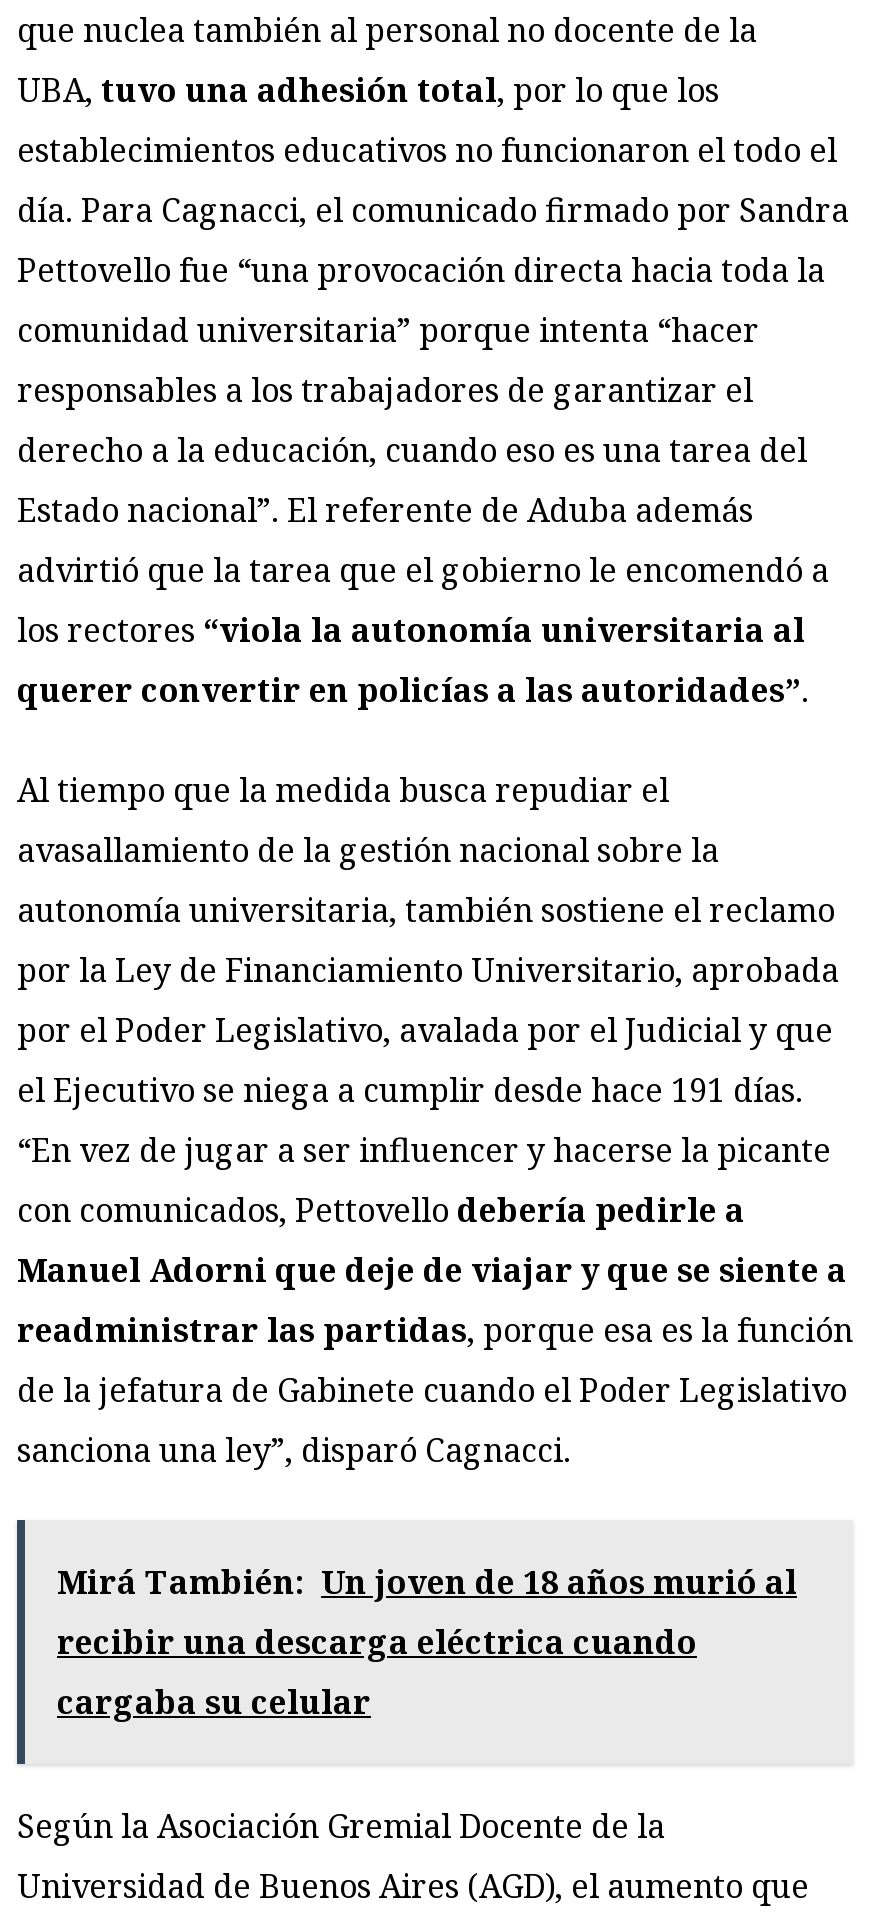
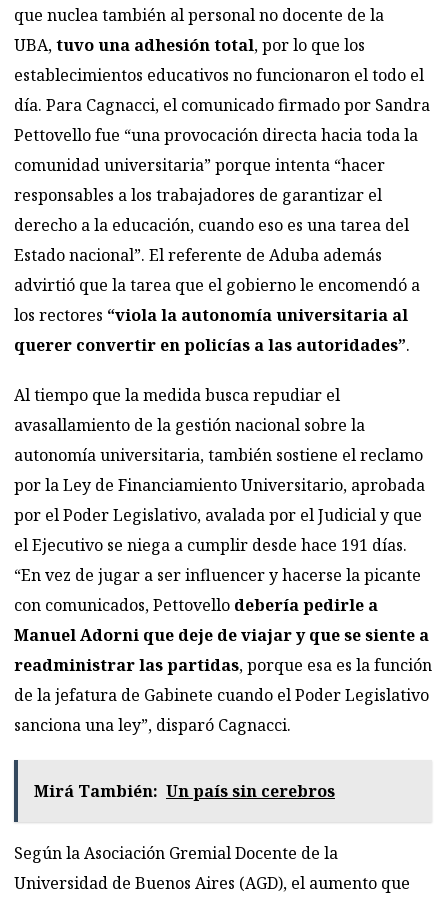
[57,1560,797,1724] Mirá También: Un joven de 18 años murió al | recibir una descarga eléctrica cuando | cargaba su celular -> [34,780,335,802] Mirá También: Un país sin cerebros

